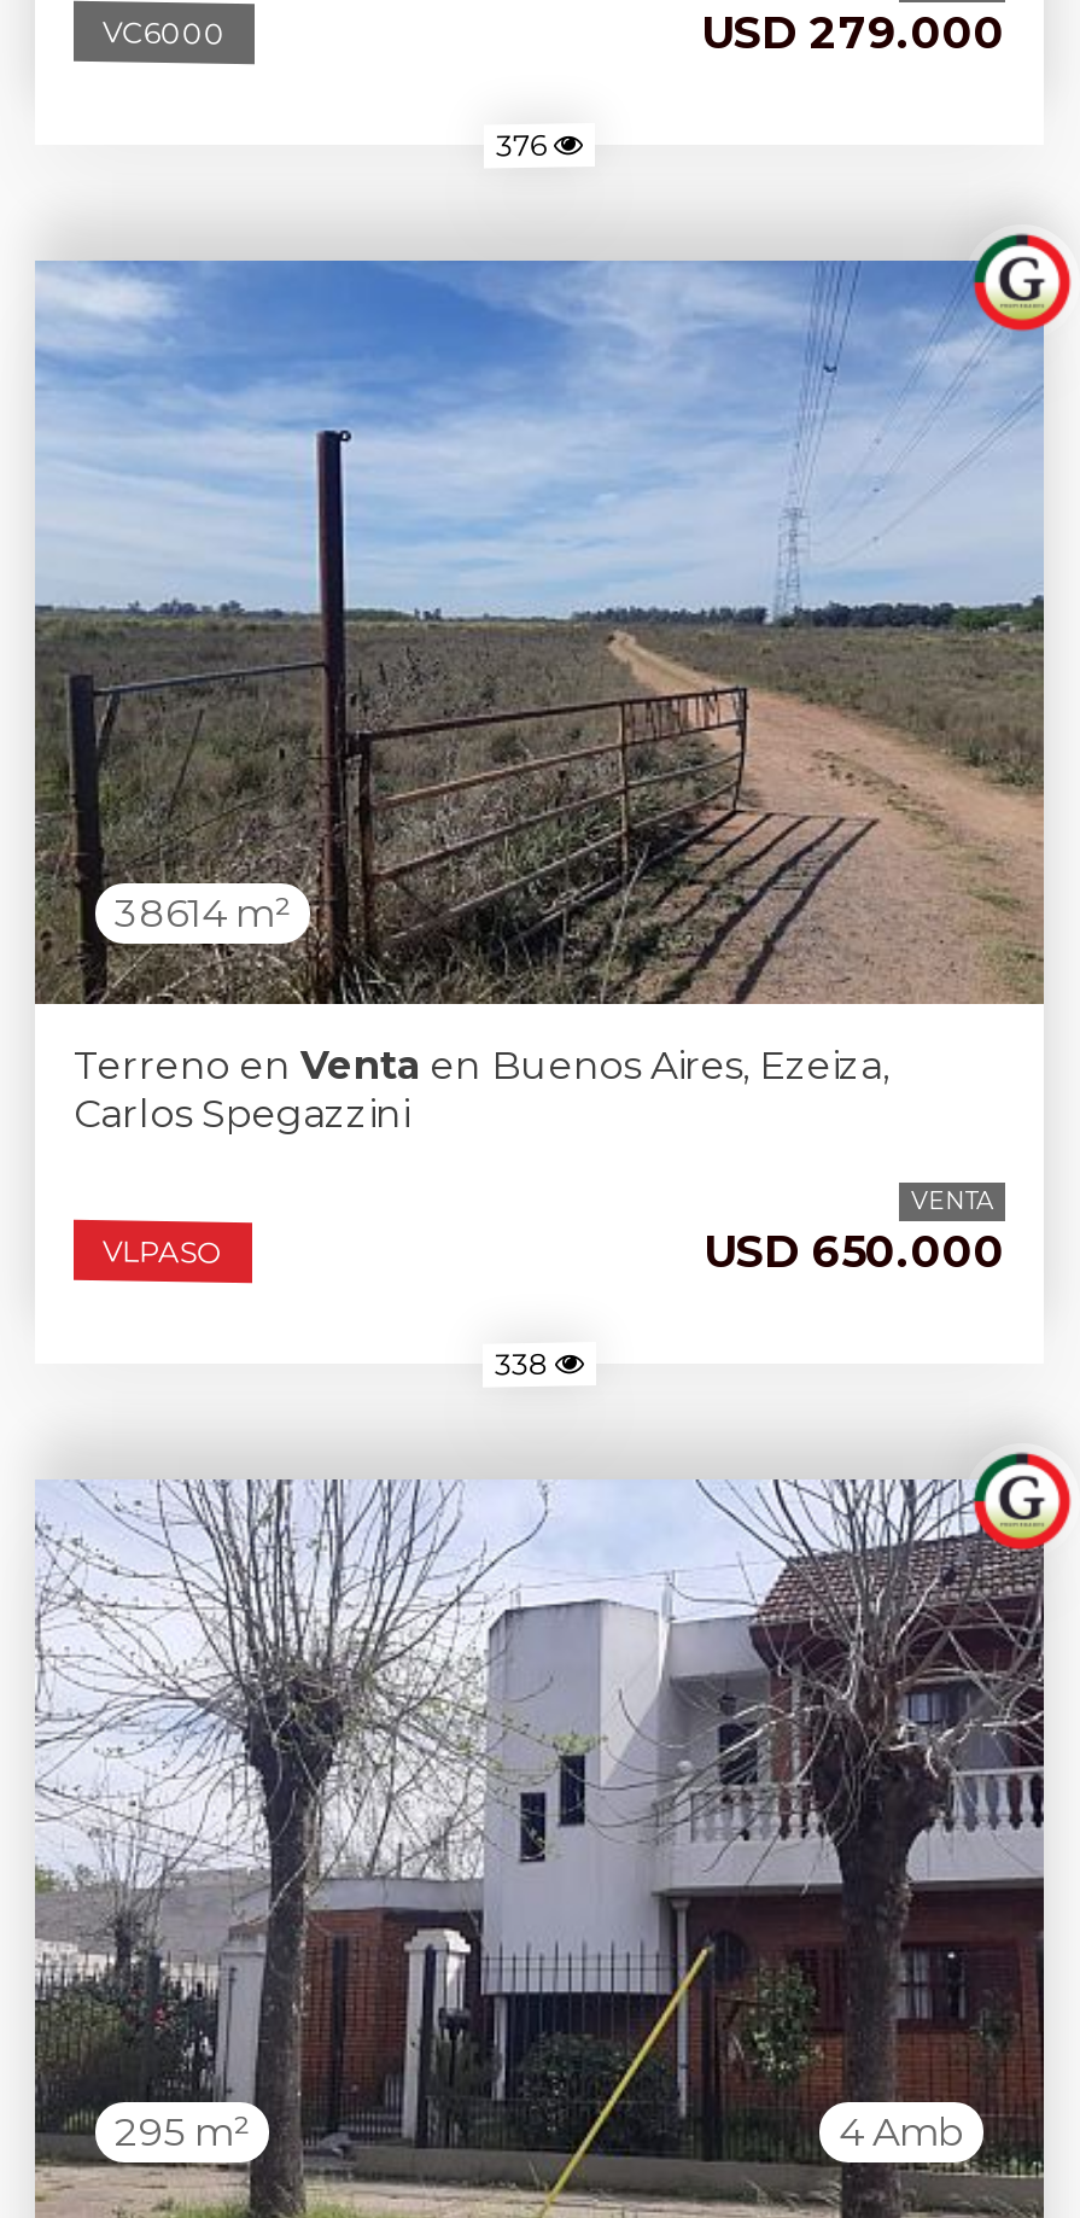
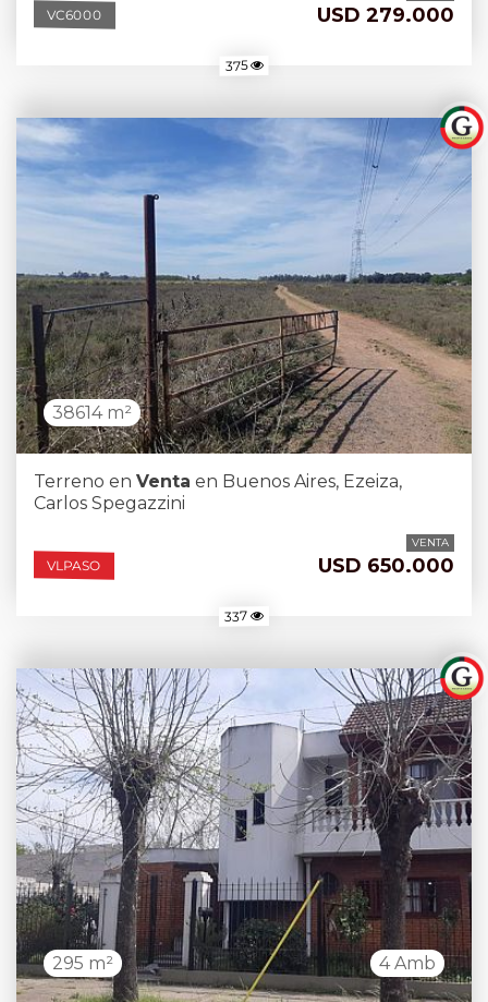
[496,127,554,164] 376 -> [225,57,250,74] 375
[495,1346,555,1383] 338 -> [224,608,251,625] 337

